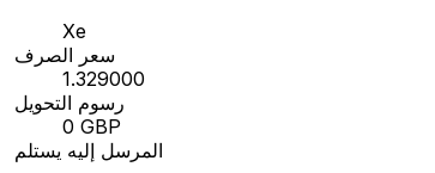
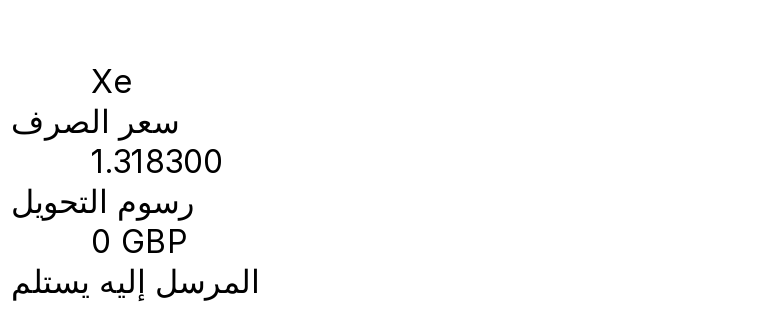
[62,67,145,91] 1.329000 -> [91,141,223,181] 1.318300

